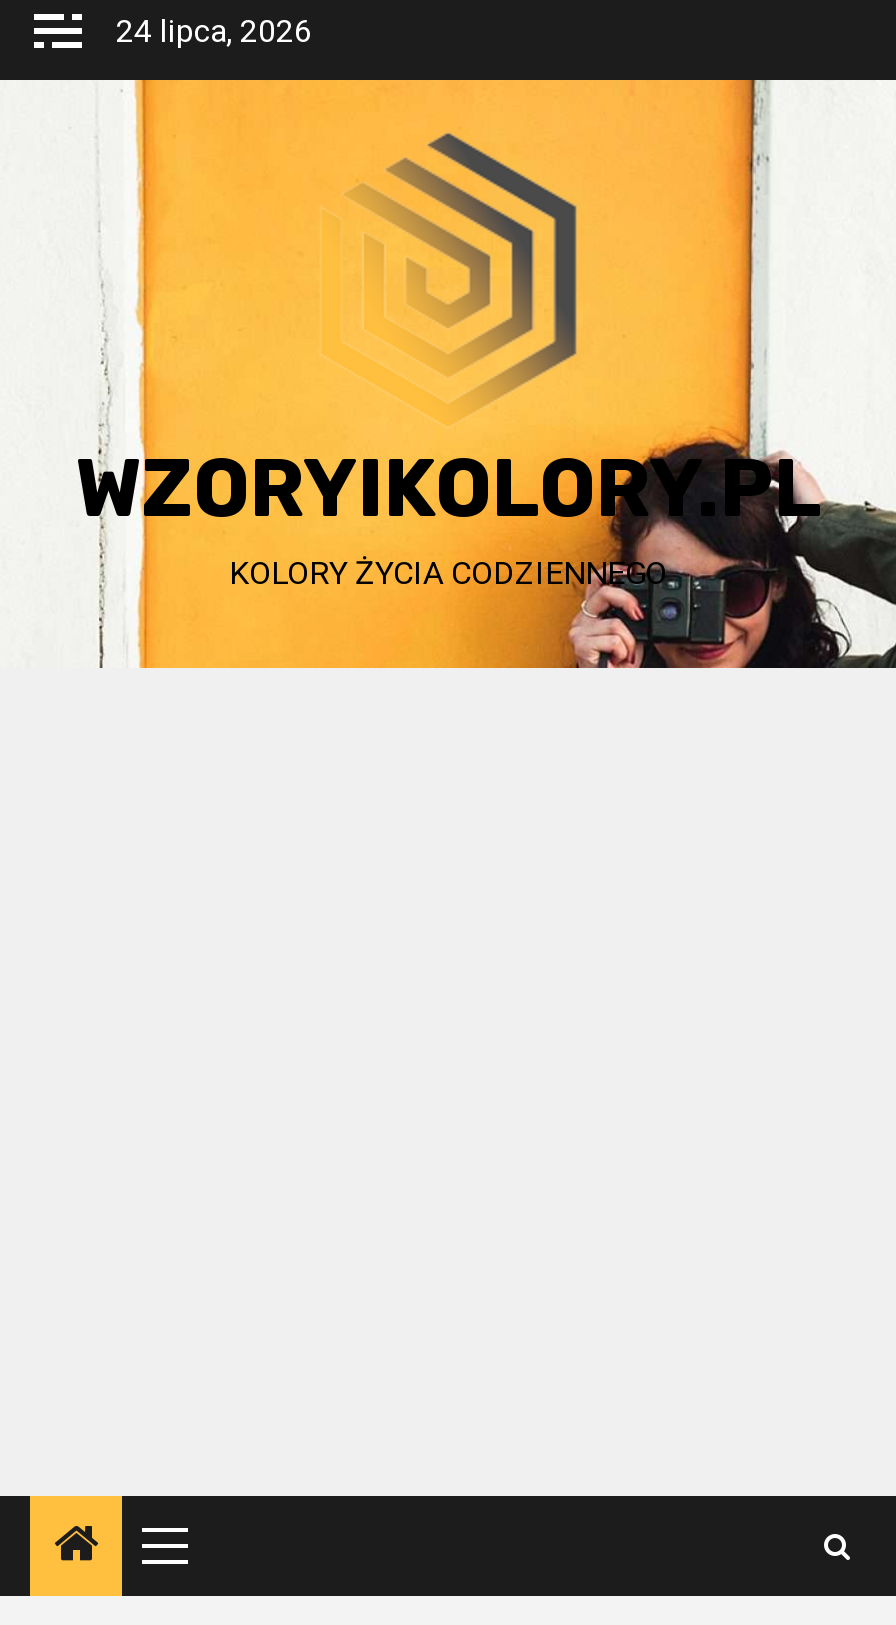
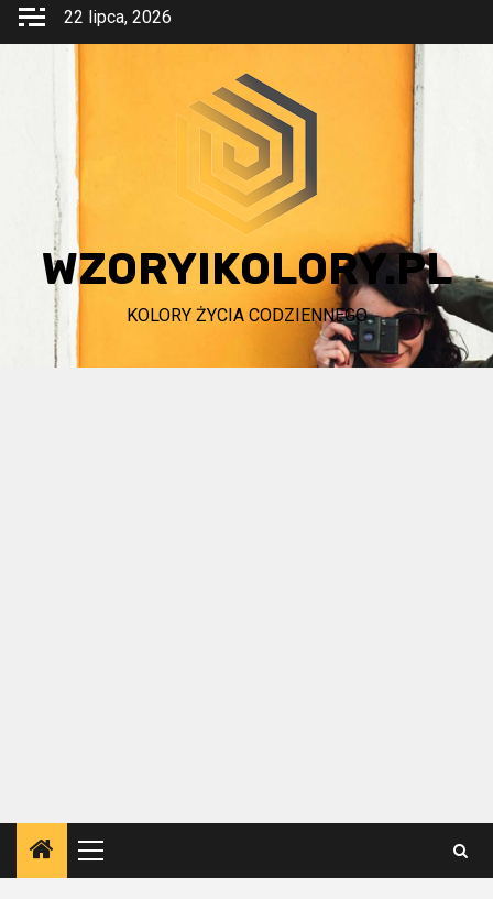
[116,12,312,50] 24 lipca, 2026 -> [64,7,172,28] 22 lipca, 2026

